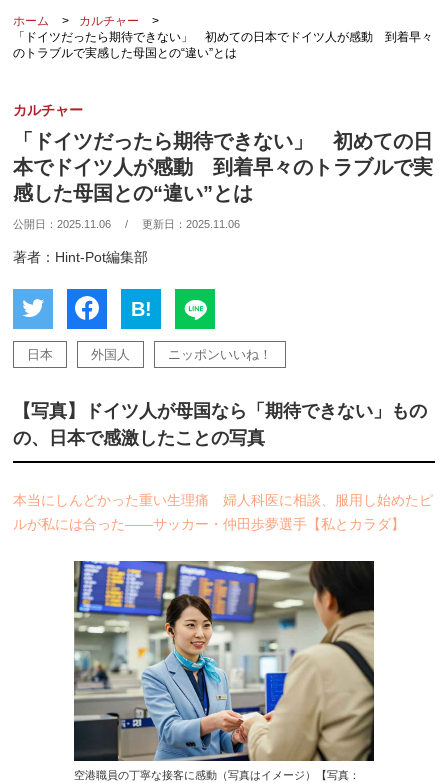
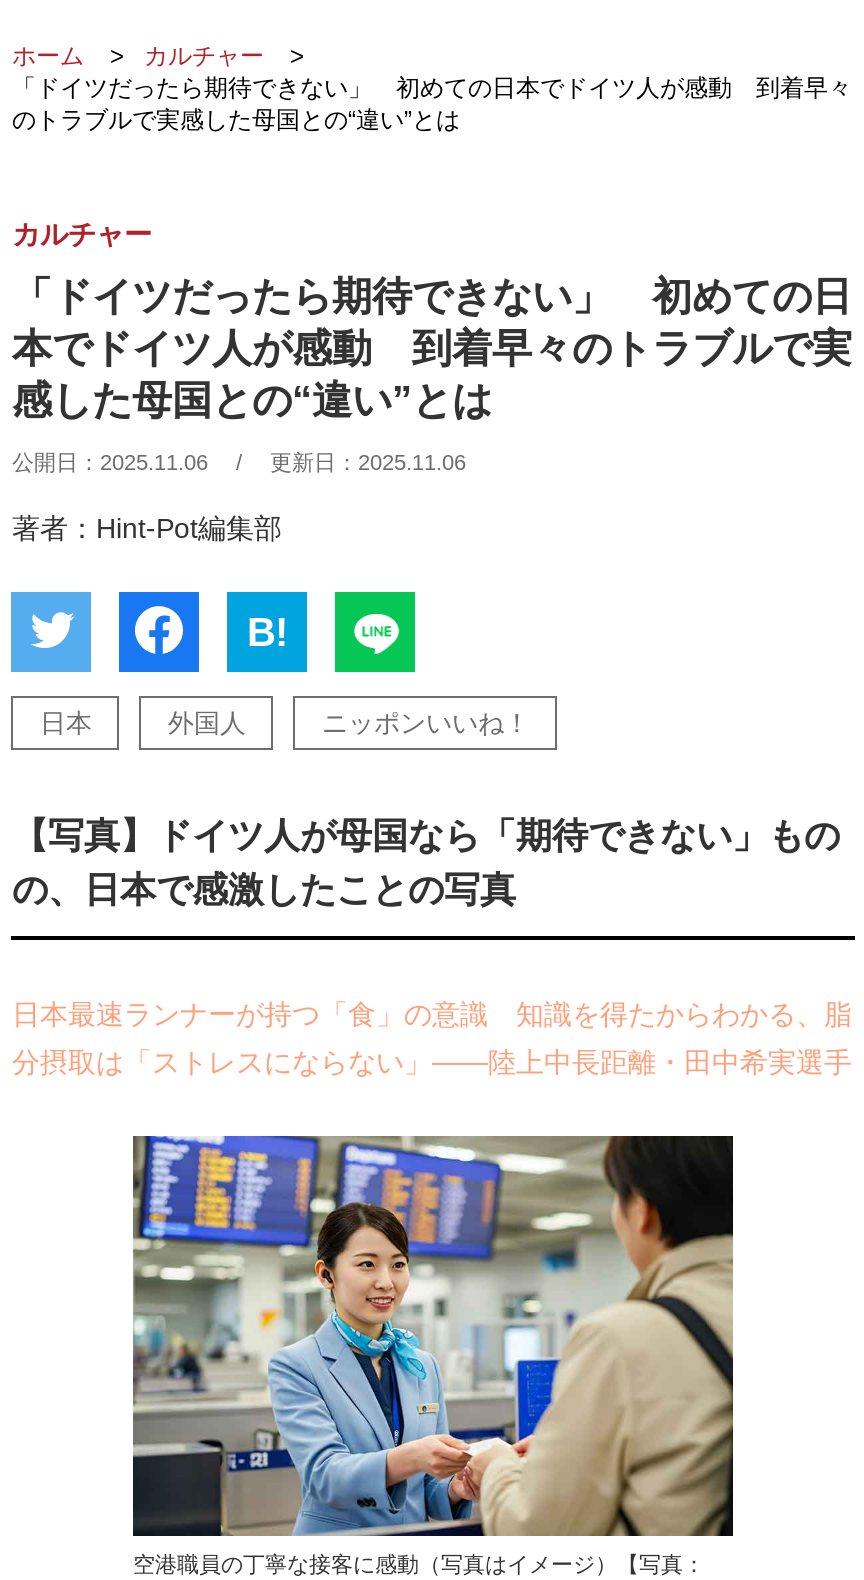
[13,492,433,508] 本当にしんどかった重い生理痛 婦人科医に相談、服用し始めたピ -> [12,998,852,1030] 日本最速ランナーが持つ「食」の意識 知識を得たからわかる、脂
[13,516,405,532] ルが私には合った――サッカー・仲田歩夢選手【私とカラダ】 -> [12,1046,852,1078] 分摂取は「ストレスにならない」――陸上中長距離・田中希実選手

